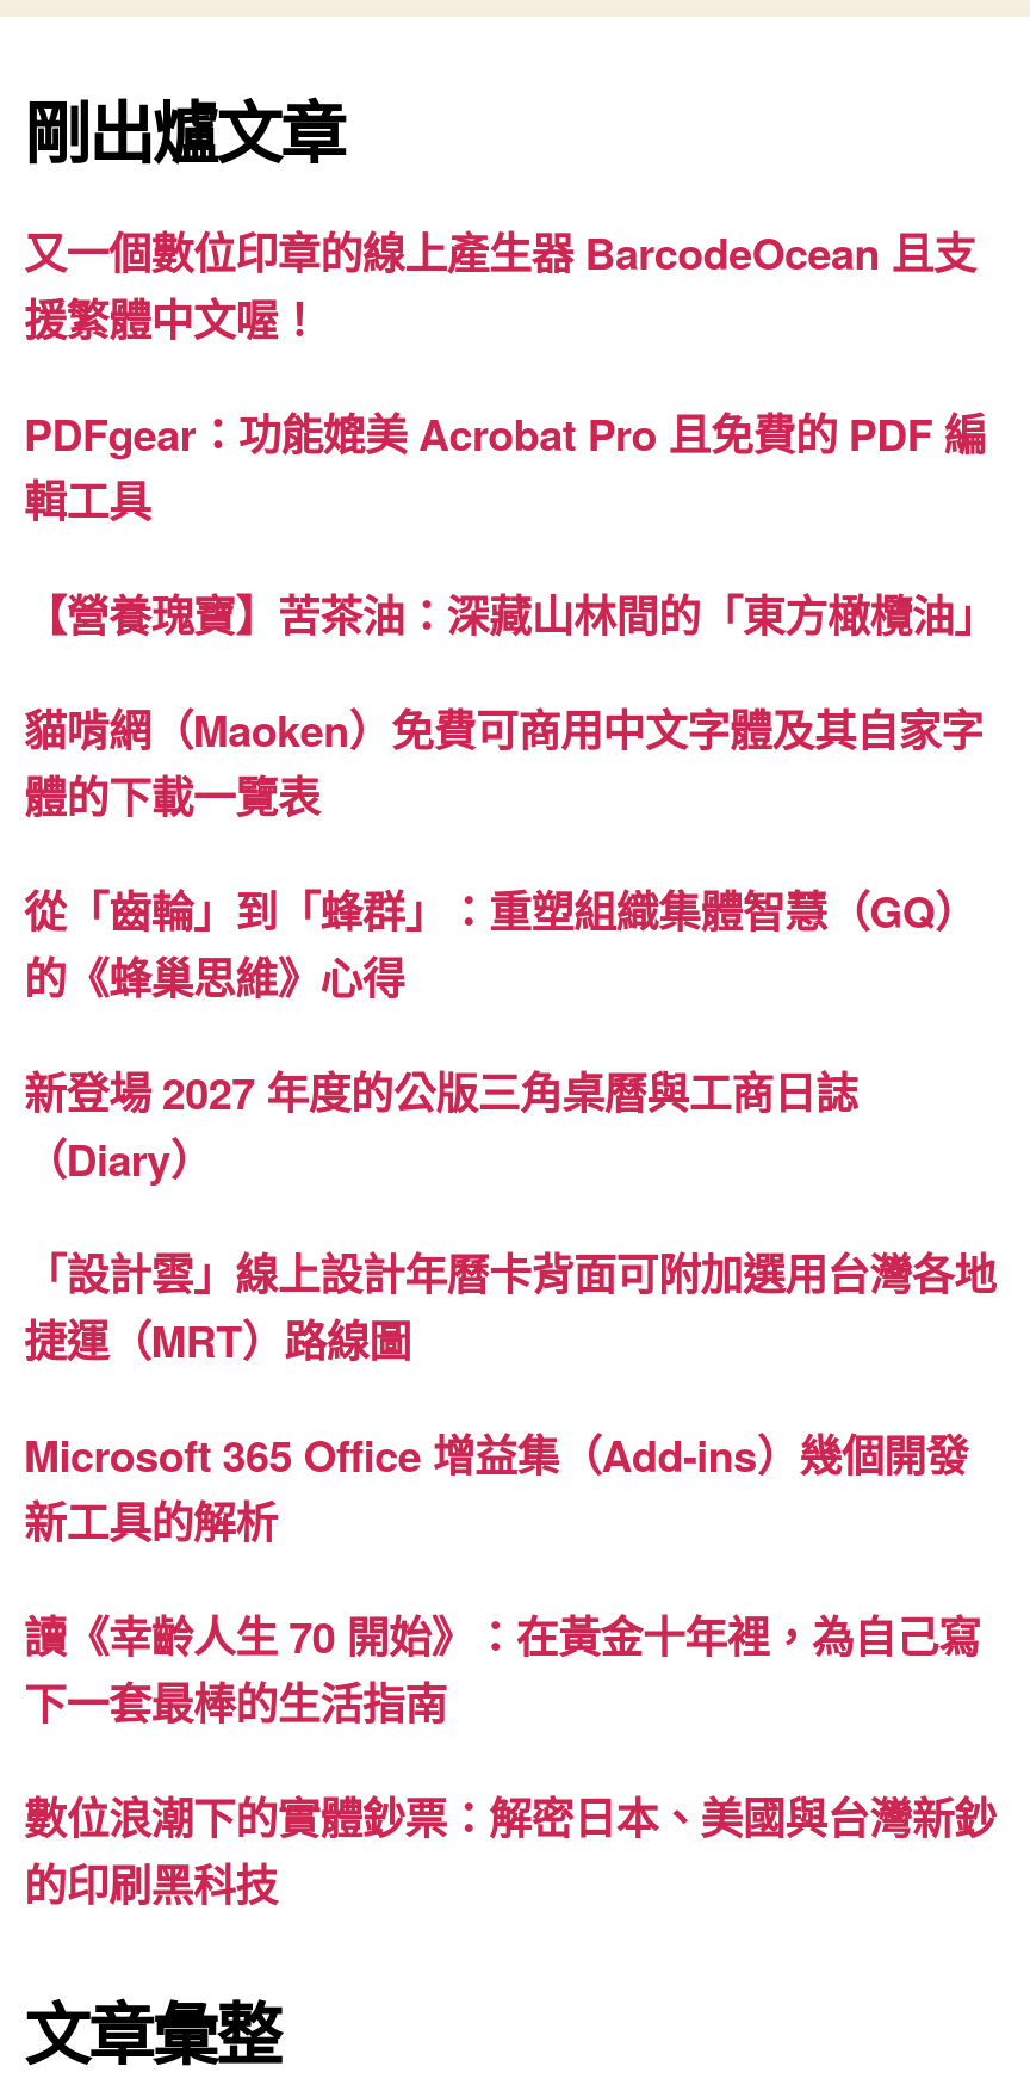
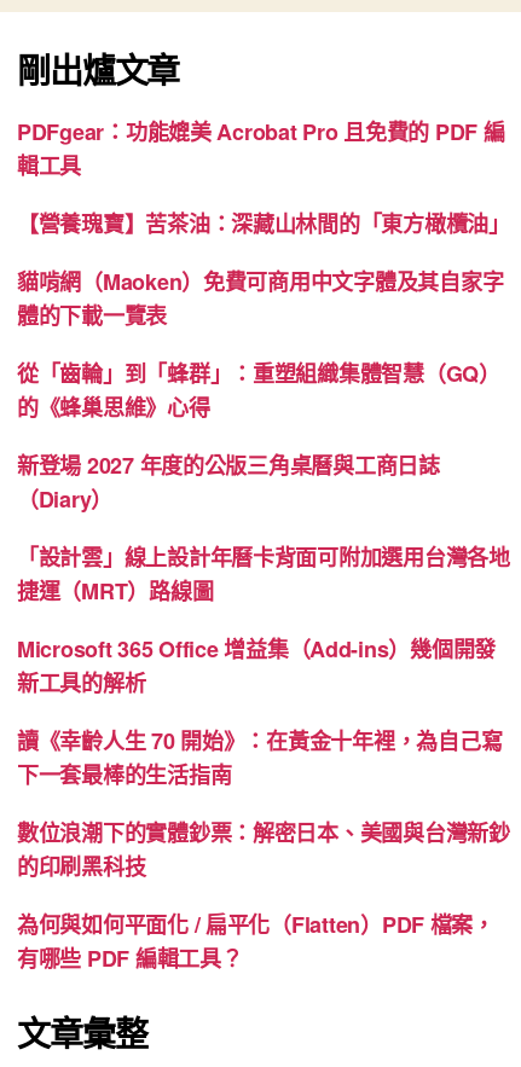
[24,221,976,349] 又一個數位印章的線上產生器 BarcodeOcean 且支 | 援繁體中文喔！ -> none
moved [24,402,996,1914] -> [17,115,510,882]: PDFgear：功能媲美 Acrobat Pro 且免費的 PDF 編 | 輯工具 | 【營養瑰寶】苦茶油：深藏山林間的「東方橄欖油」 | ... | 數位浪潮下的實體鈔票：解密日本、美國與台灣新鈔 | 的印刷黑科技
none -> [17,908,494,973] 為何與如何平面化 / 扁平化（Flatten）PDF 檔案， | 有哪些 PDF 編輯工具？

